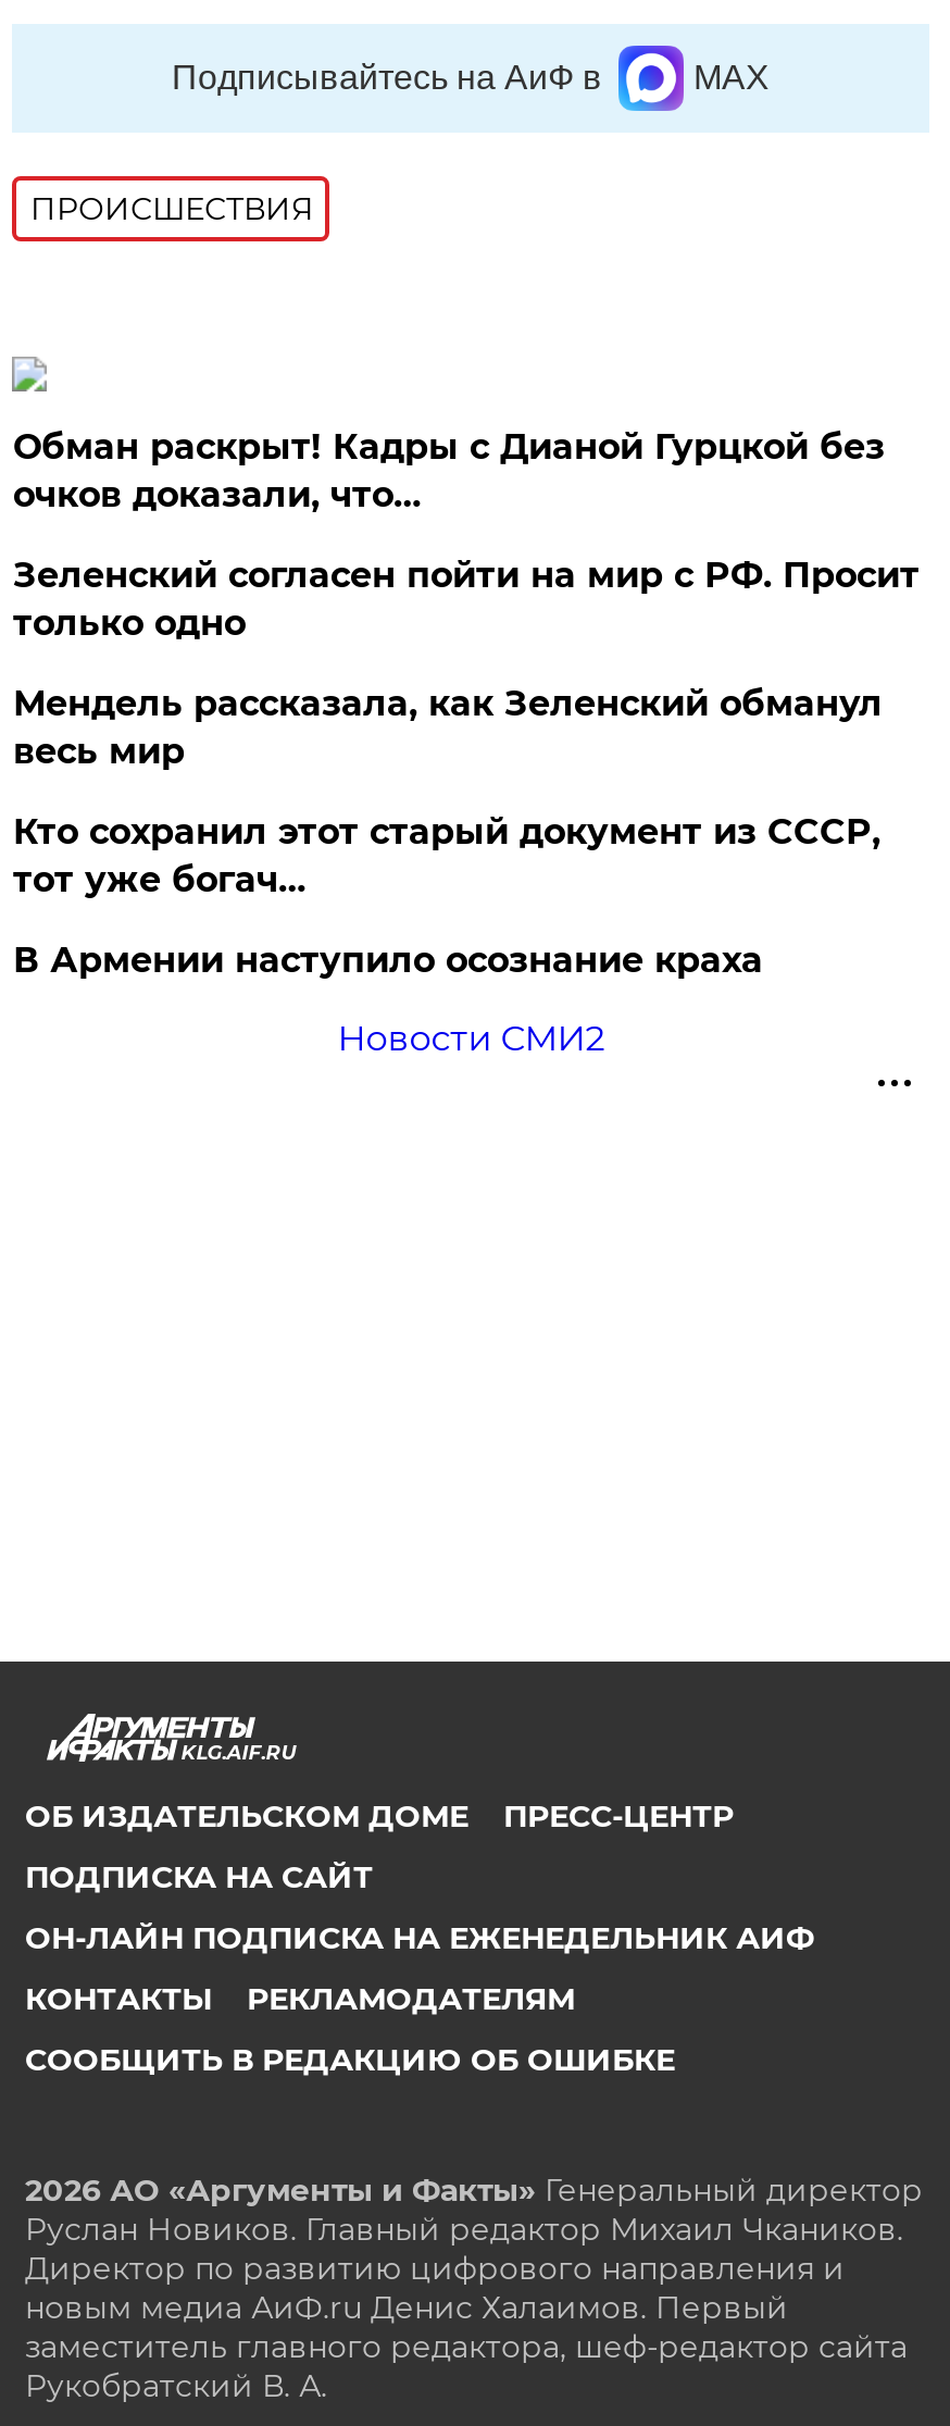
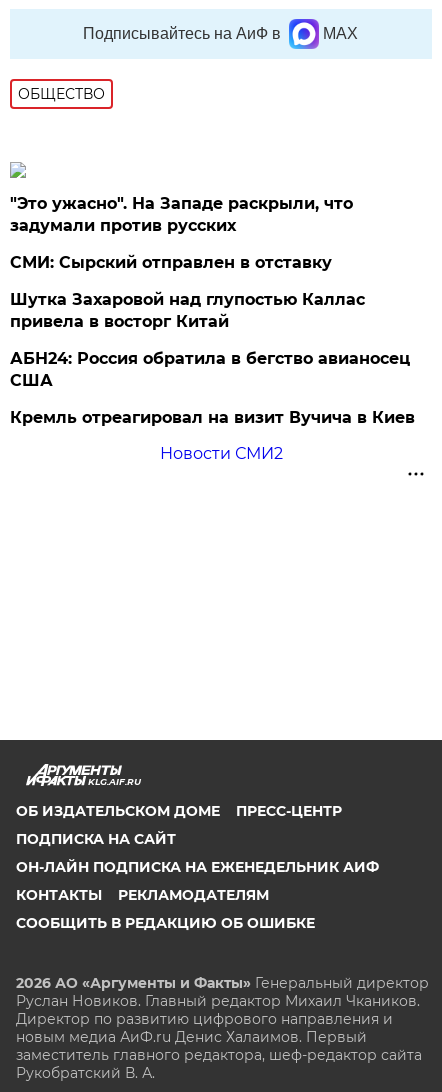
[30,189,313,228] ПРОИСШЕСТВИЯ -> [18,85,105,103] ОБЩЕСТВО
[13,426,885,515] Обман раскрыт! Кадры с Дианой Гурцкой без | очков доказали, что… -> [10,194,353,235] "Это ужасно". На Западе раскрыли, что | задумали против русских
[13,554,919,644] Зеленский согласен пойти на мир с РФ. Просит | только одно -> [10,253,332,272] СМИ: Сырский отправлен в отставку
[13,683,882,772] Мендель рассказала, как Зеленский обманул | весь мир -> [10,290,365,331] Шутка Захаровой над глупостью Каллас | привела в восторг Китай
[13,811,880,900] Кто сохранил этот старый документ из СССР, | тот уже богач… -> [10,349,410,390] АБН24: Россия обратила в бегство авианосец | США
[13,939,763,981] В Армении наступило осознание краха -> [10,408,415,427] Кремль отреагировал на визит Вучича в Киев

